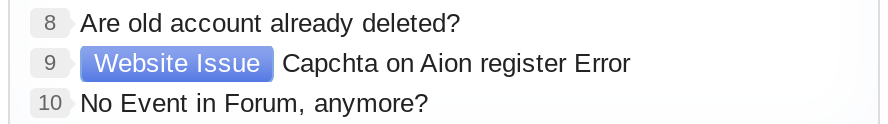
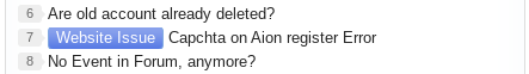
[44,9,460,39] 8 Are old account already deleted? -> [26,5,275,23] 6 Are old account already deleted?
[44,49,630,79] 9 Website Issue Capchta on Aion register Error -> [26,29,376,47] 7 Website Issue Capchta on Aion register Error
[38,89,428,119] 10 No Event in Forum, anymore? -> [26,53,256,71] 8 No Event in Forum, anymore?

